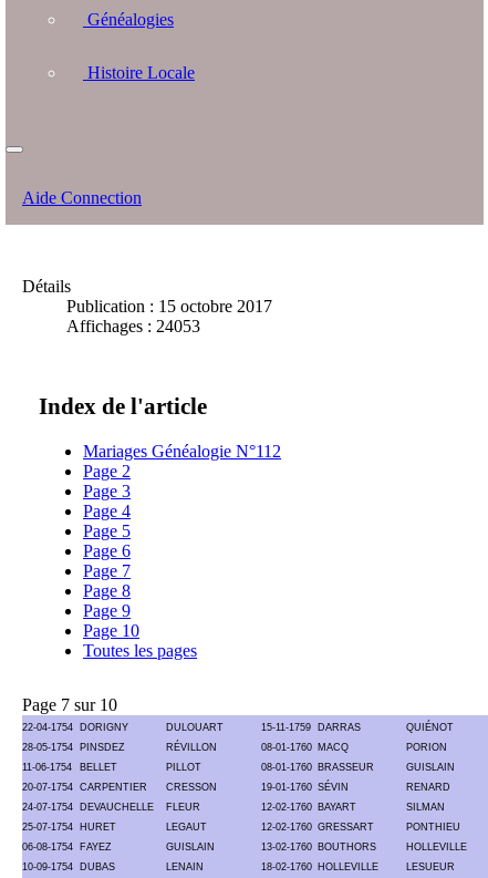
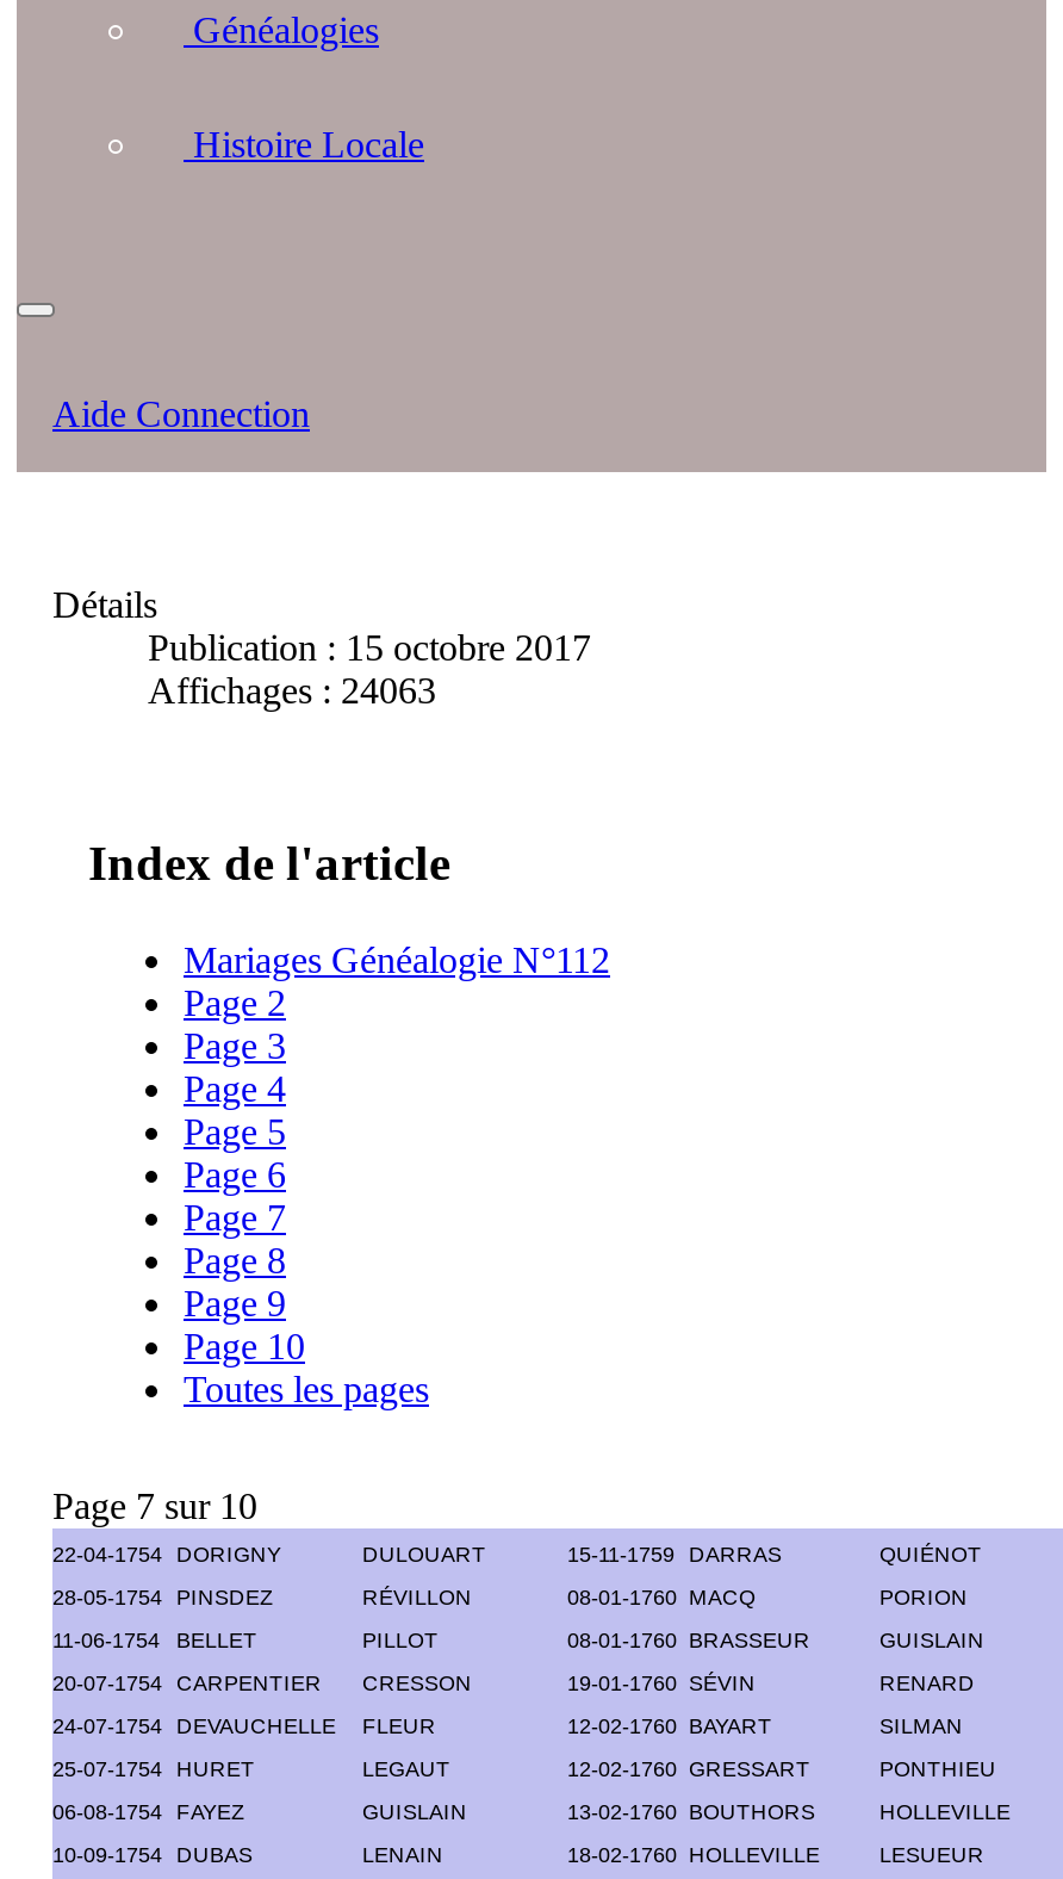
[66,317,200,336] Affichages : 24053 -> [148,671,436,711] Affichages : 24063

